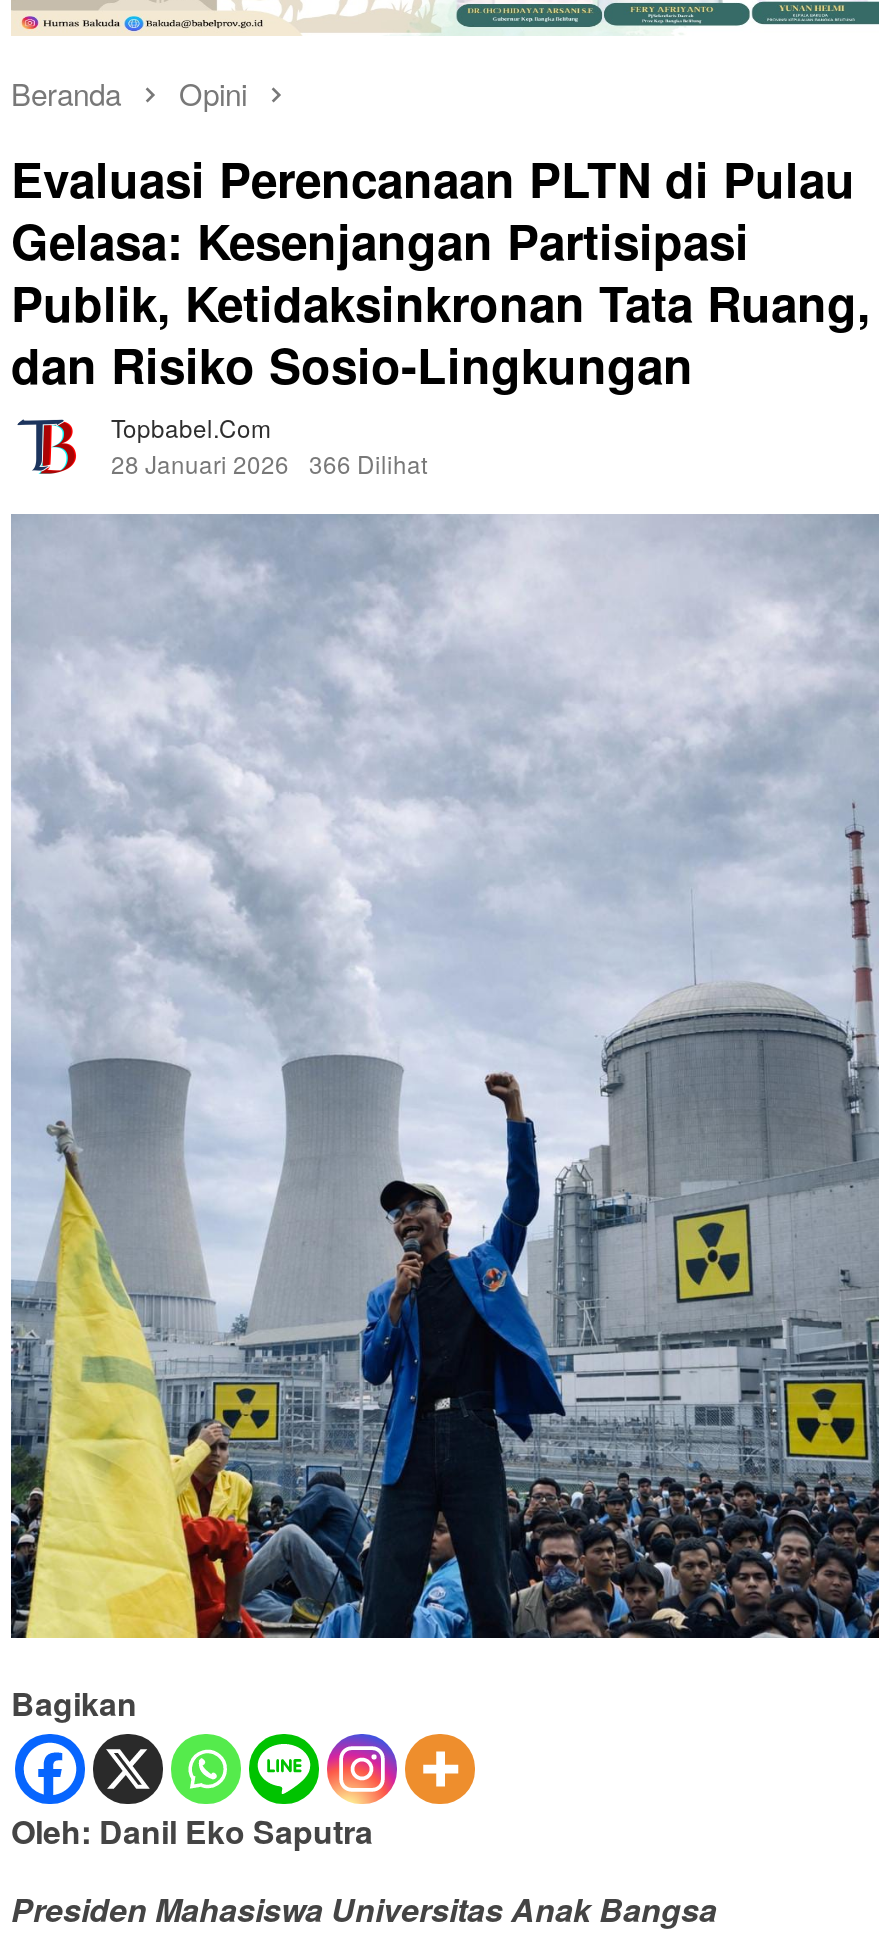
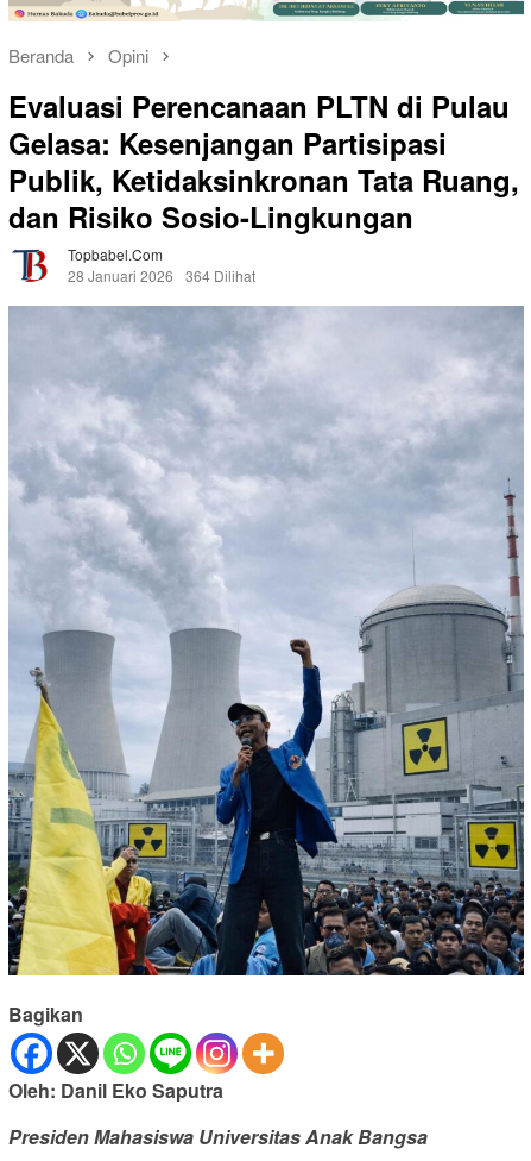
[111,447,427,481] 28 Januari 2026 366 Dilihat -> [68,266,255,286] 28 Januari 2026 364 Dilihat

